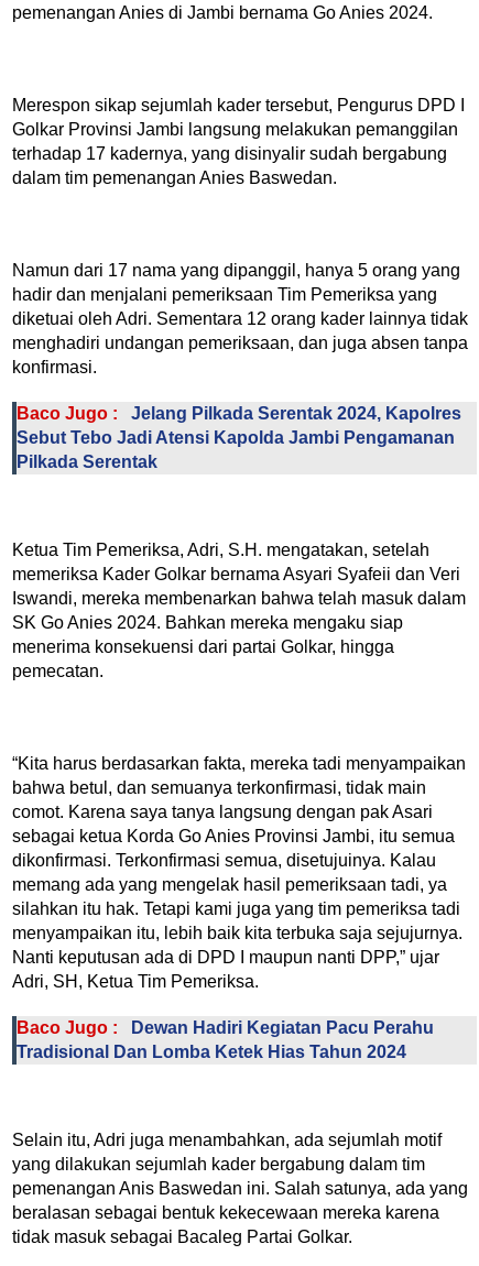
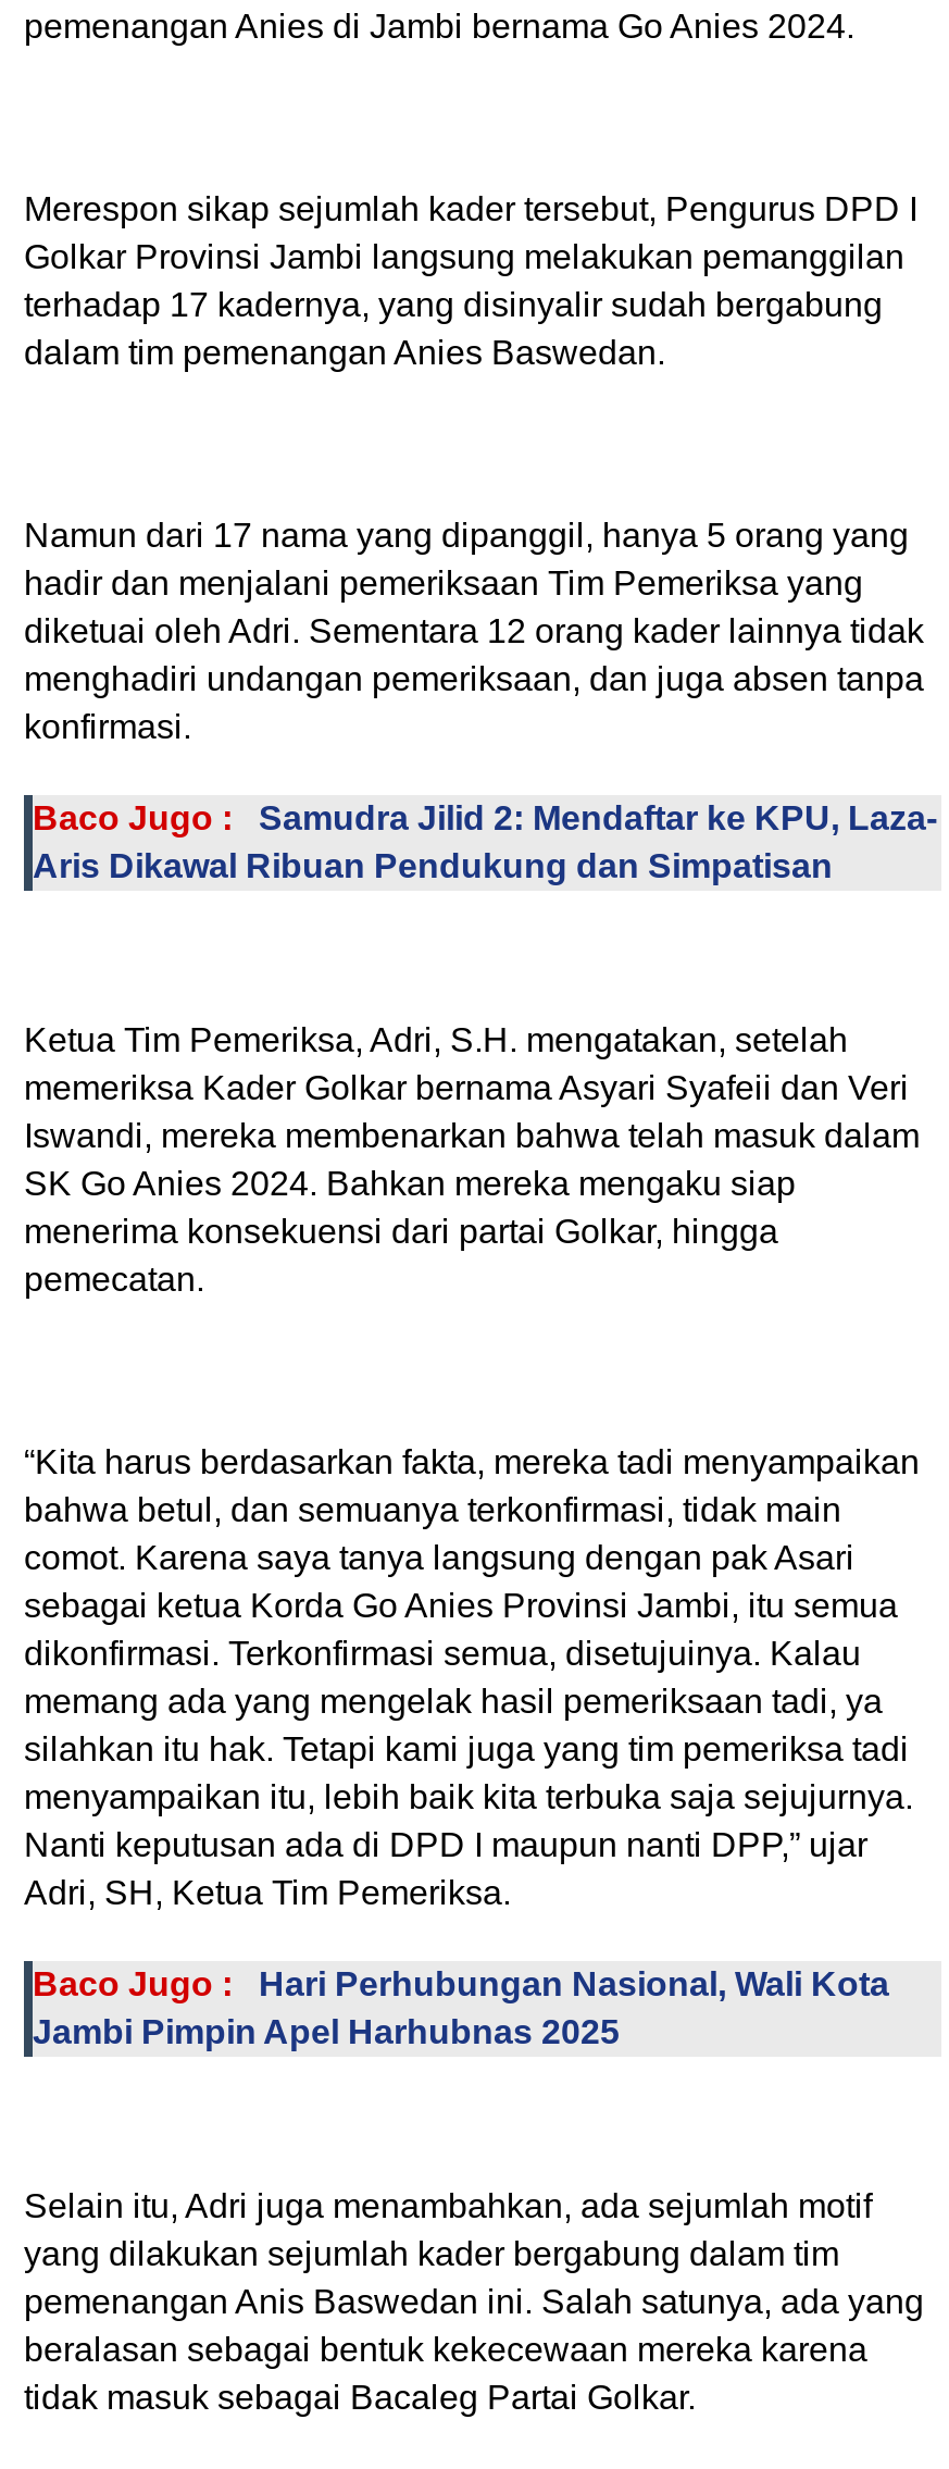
[17,404,461,471] Baco Jugo : Jelang Pilkada Serentak 2024, Kapolres | Sebut Tebo Jadi Atensi Kapolda Jambi Pengamanan | Pilkada Serentak -> [33,798,937,883] Baco Jugo : Samudra Jilid 2: Mendaftar ke KPU, Laza- | Aris Dikawal Ribuan Pendukung dan Simpatisan
[17,1018,434,1061] Baco Jugo : Dewan Hadiri Kegiatan Pacu Perahu | Tradisional Dan Lomba Ketek Hias Tahun 2024 -> [33,1964,889,2049] Baco Jugo : Hari Perhubungan Nasional, Wali Kota | Jambi Pimpin Apel Harhubnas 2025

